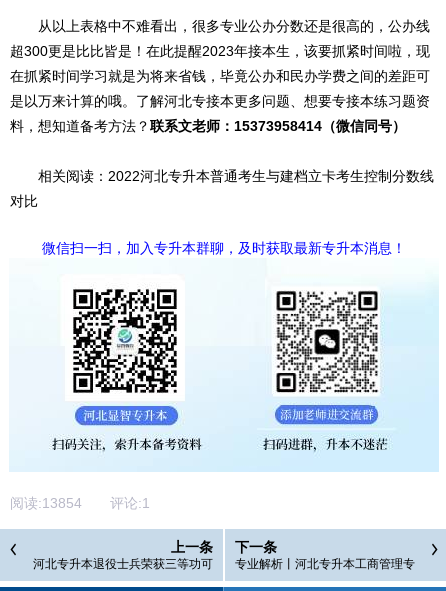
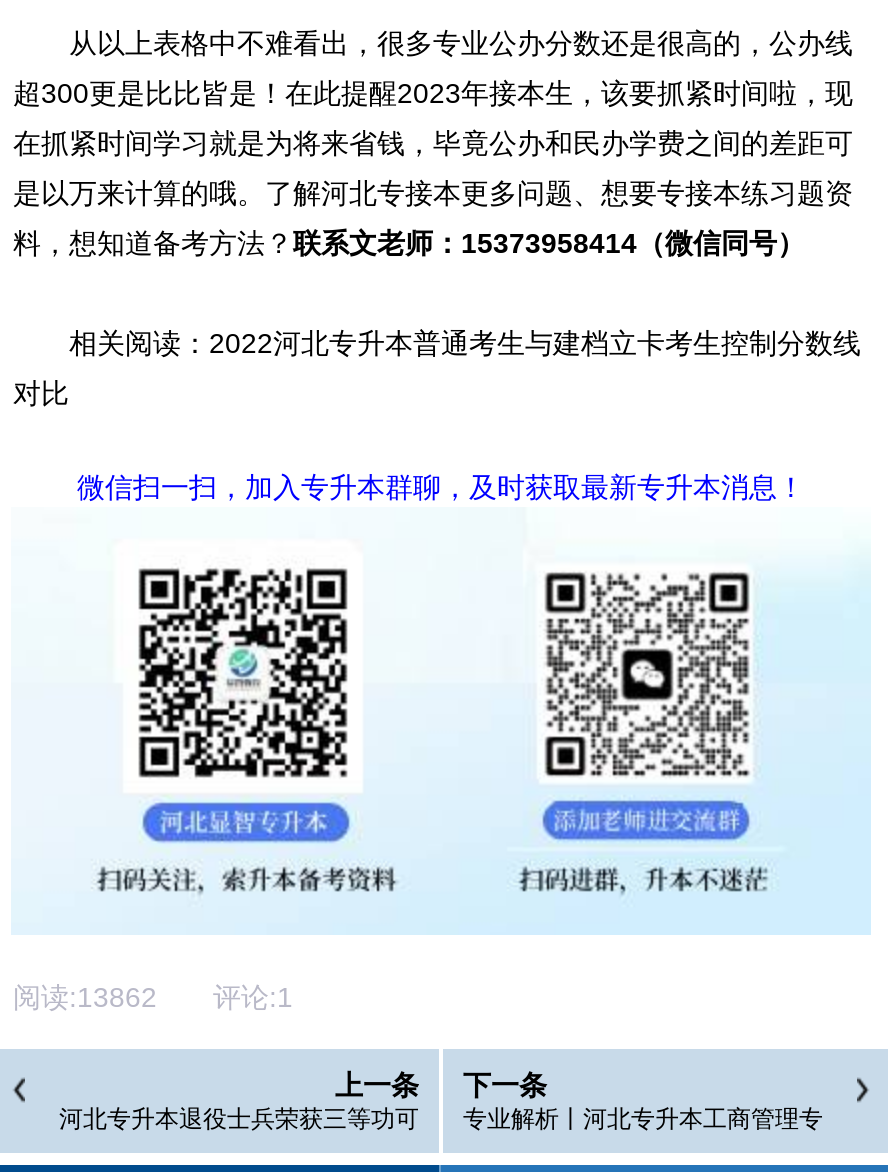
[10,495,150,511] 阅读:13854评论:1 -> [13,981,293,1013] 阅读:13862评论:1

